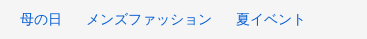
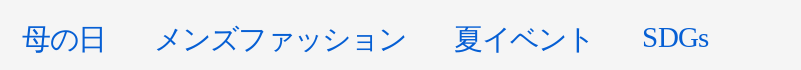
none -> [642,22,708,54] SDGs

